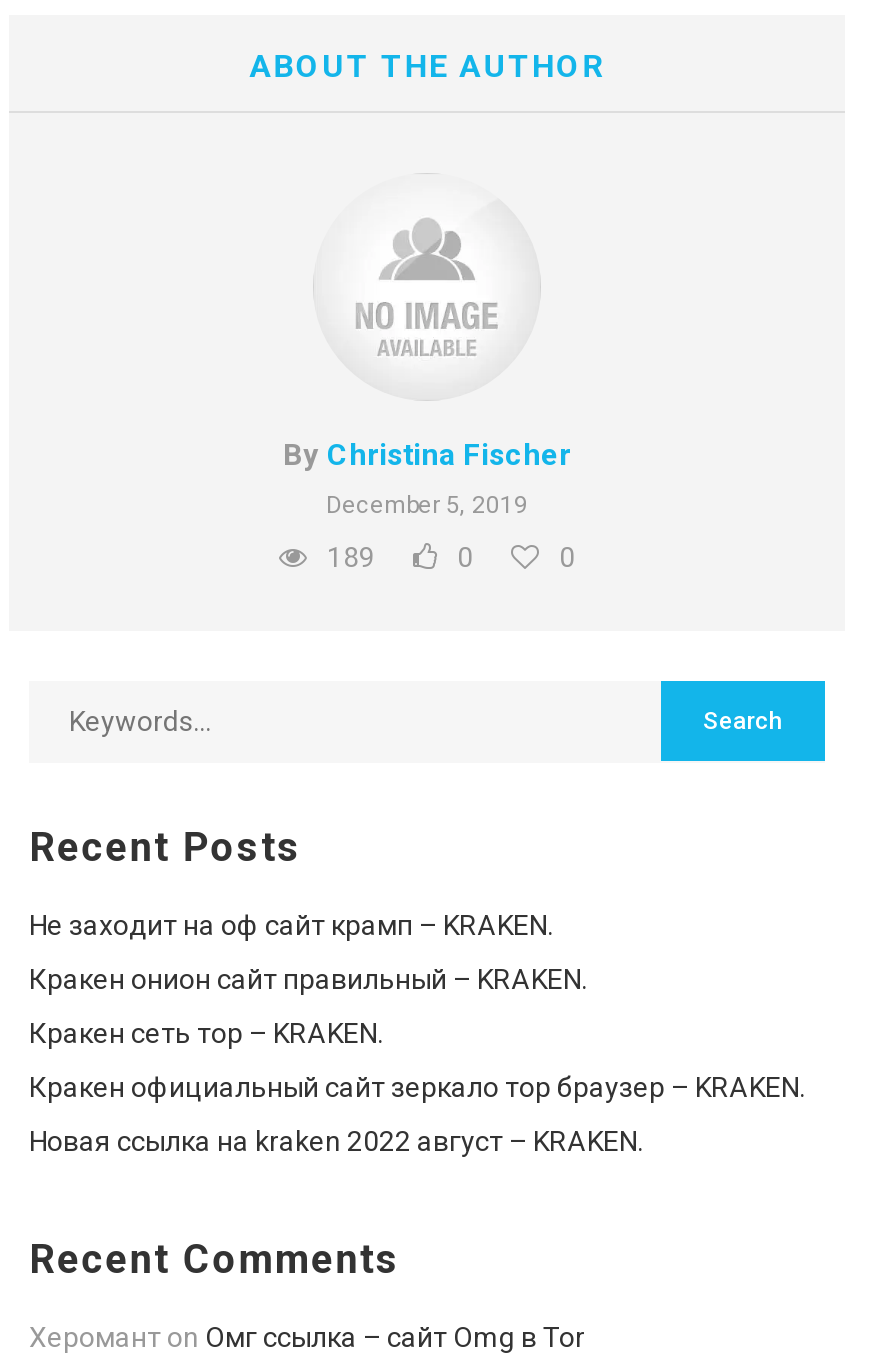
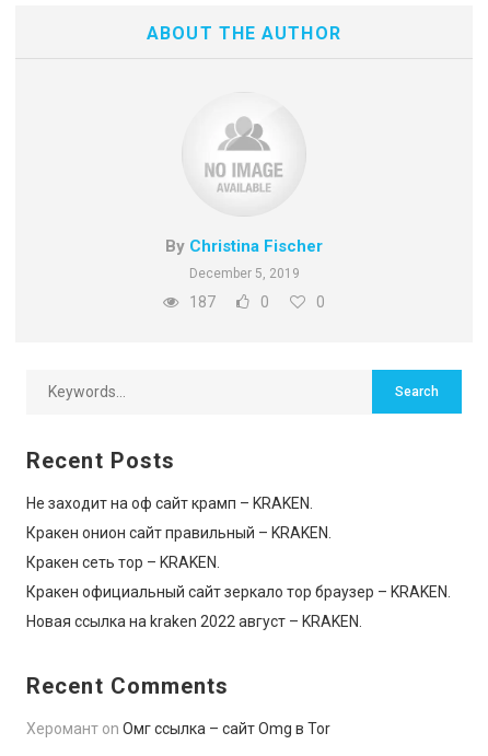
[321,541,375,573] 189 -> [186,293,216,310] 187

